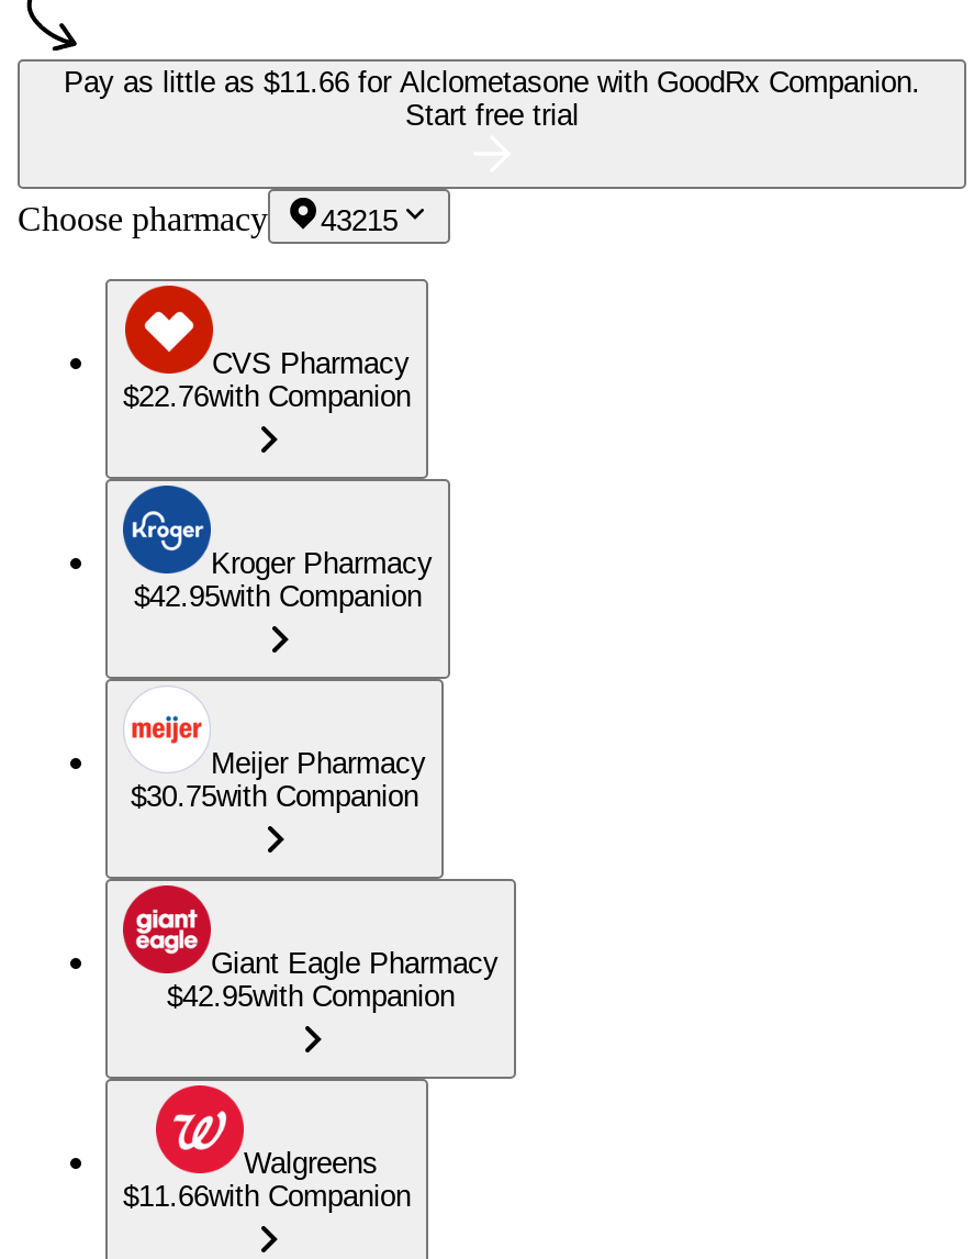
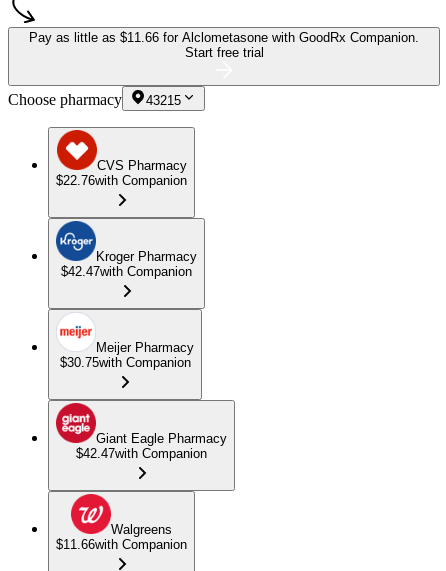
[134,580,422,613] $42.95with Companion -> [61,264,192,279] $42.47with Companion
[167,980,455,1013] $42.95with Companion -> [76,446,207,461] $42.47with Companion

